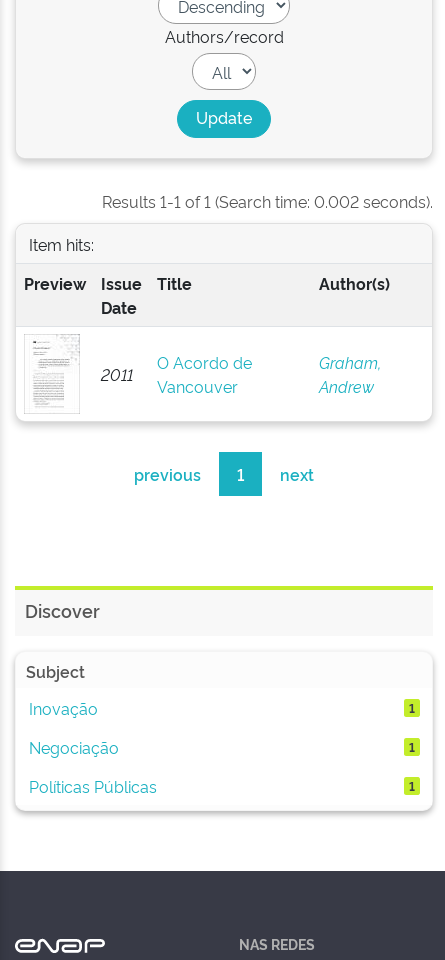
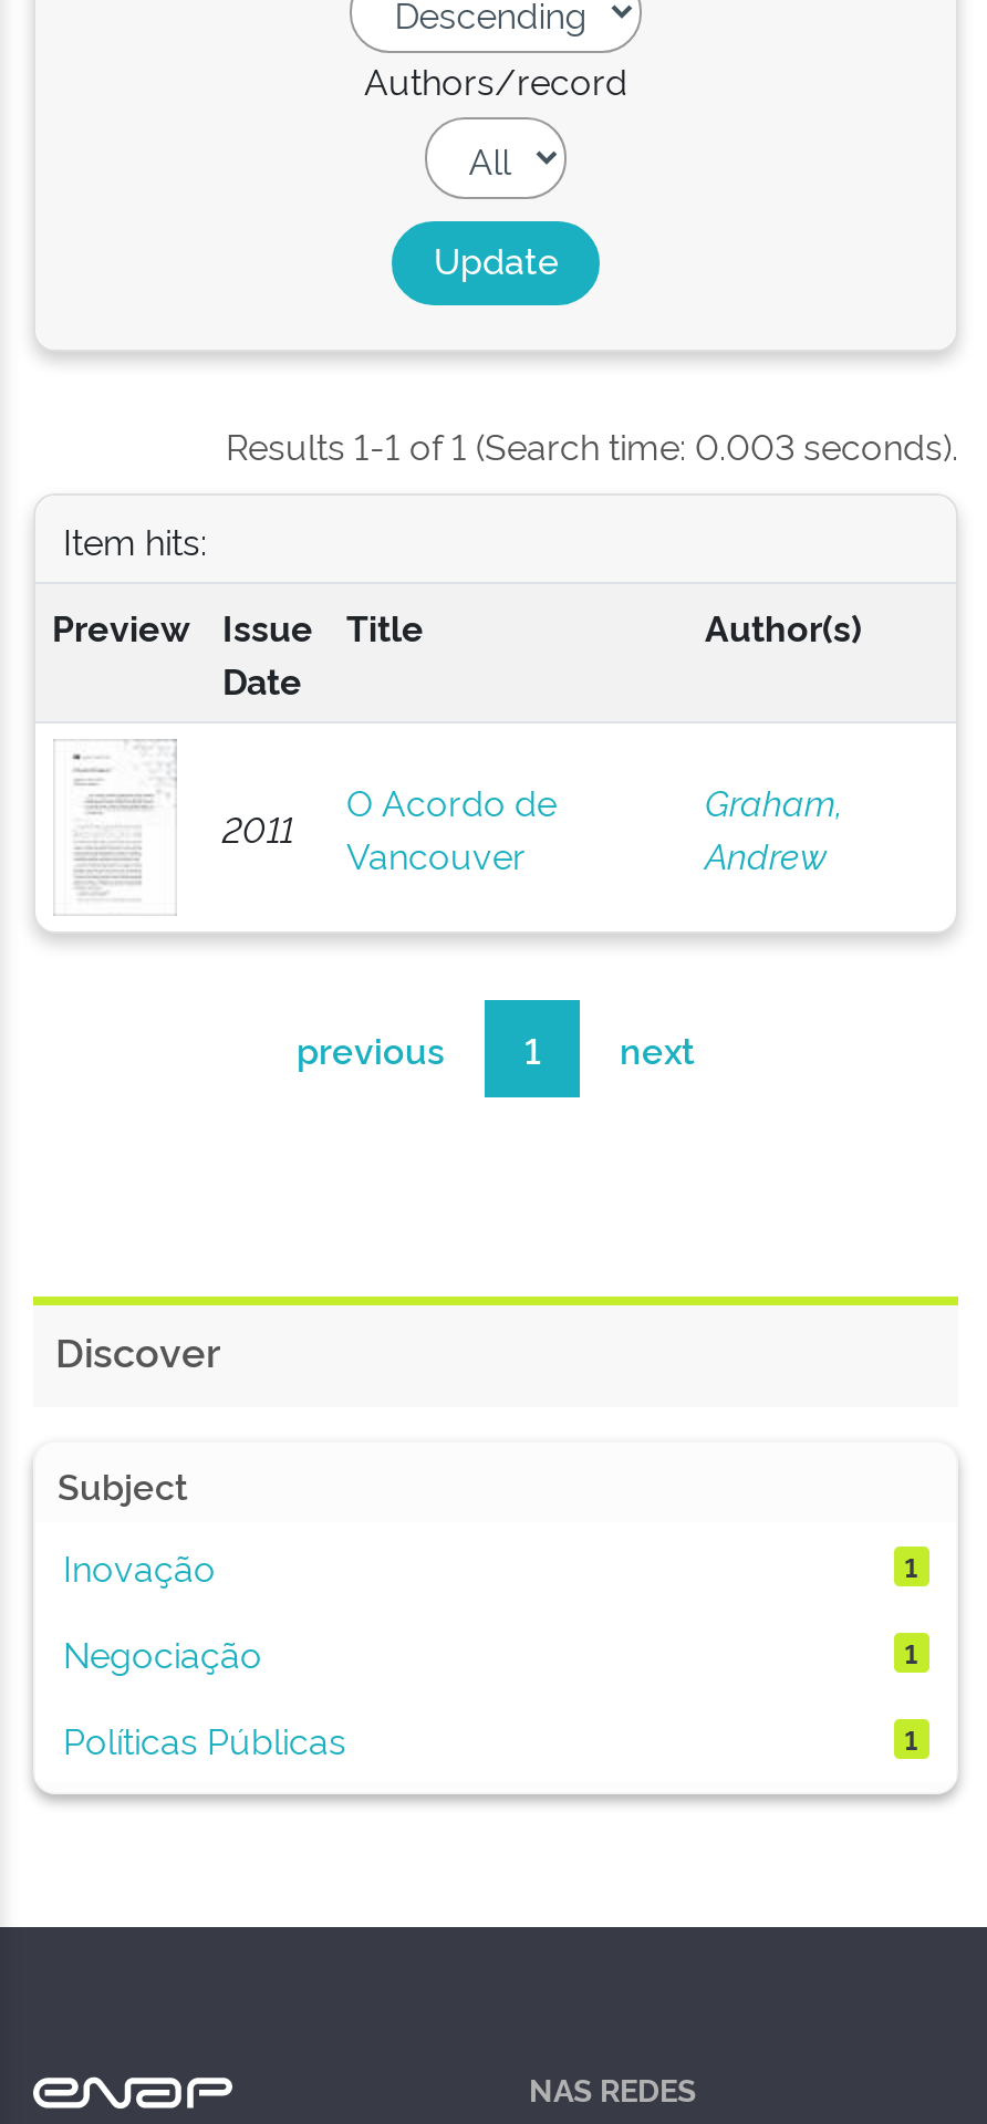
[102,190,433,212] Results 1-1 of 1 (Search time: 0.002 seconds). -> [226,420,958,469] Results 1-1 of 1 (Search time: 0.003 seconds).

